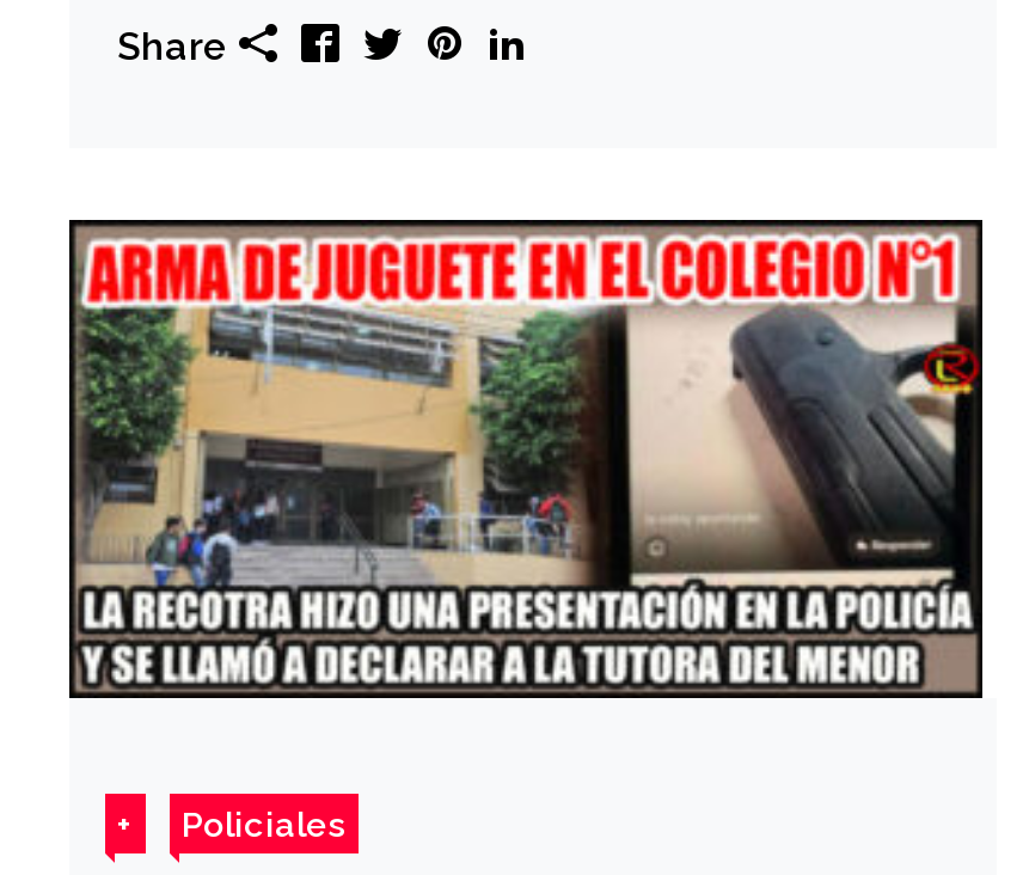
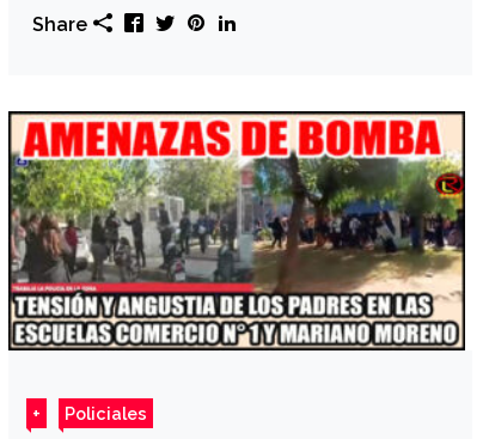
[72,230,980,691] [image] -> [11,115,464,348] [image]

